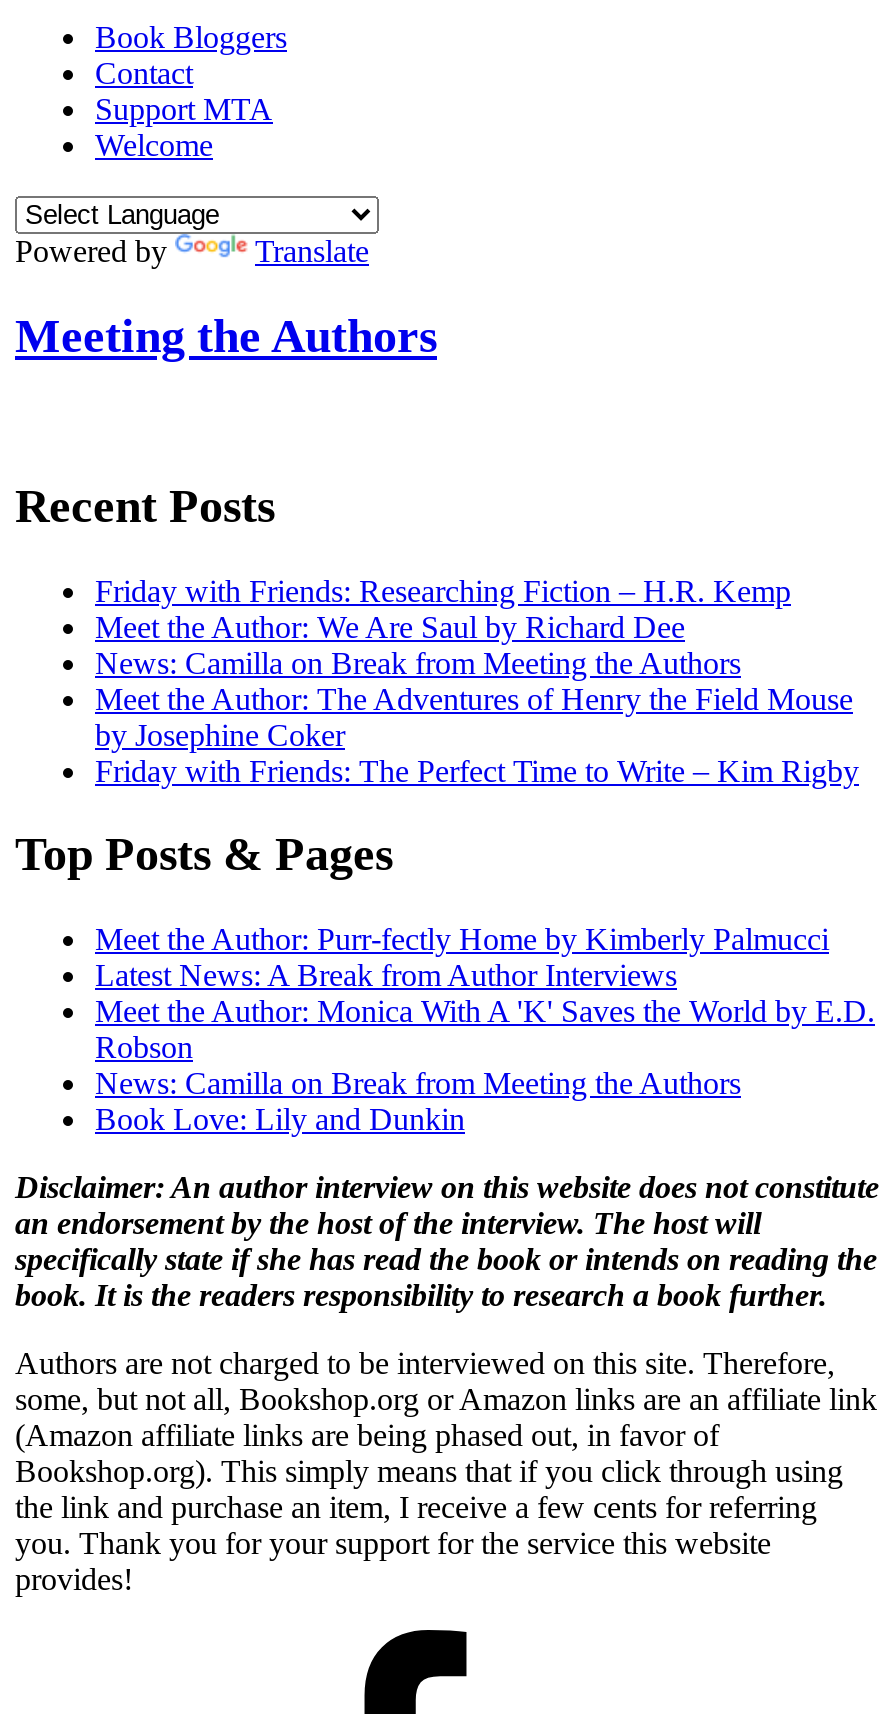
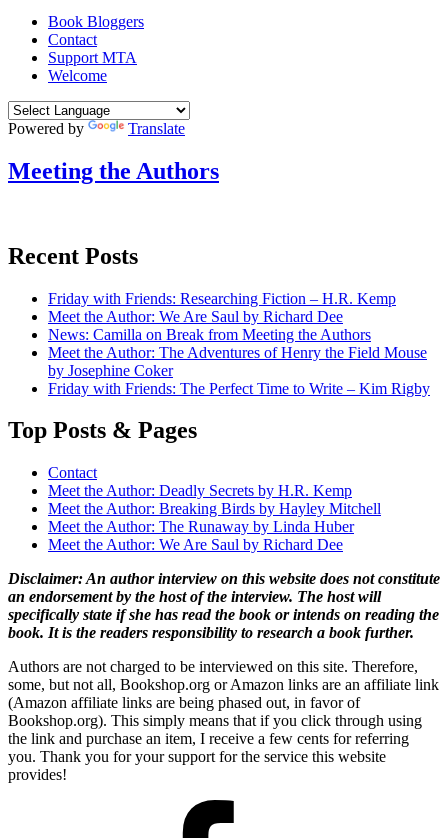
[95,923,875,1137] Meet the Author: Purr-fectly Home by Kimberly Palmucci | Latest News: A Break from Author Interviews | Meet the Author: Monica With A 'K' Saves the World by E.D. | Robson | News: Camilla on Break from Meeting the Authors | Book Love: Lily and Dunkin -> [48,464,381,553] Contact | Meet the Author: Deadly Secrets by H.R. Kemp | Meet the Author: Breaking Birds by Hayley Mitchell | Meet the Author: The Runaway by Linda Huber | Meet the Author: We Are Saul by Richard Dee

